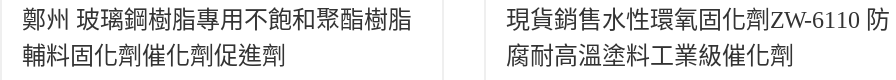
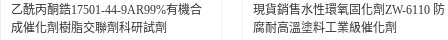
[22,6,412,70] 鄭州 玻璃鋼樹脂專用不飽和聚酯樹脂 | 輔料固化劑催化劑促進劑 -> [11,3,202,35] 乙酰丙酮鋯17501-44-9AR99%有機合 | 成催化劑樹脂交聯劑科研試劑

